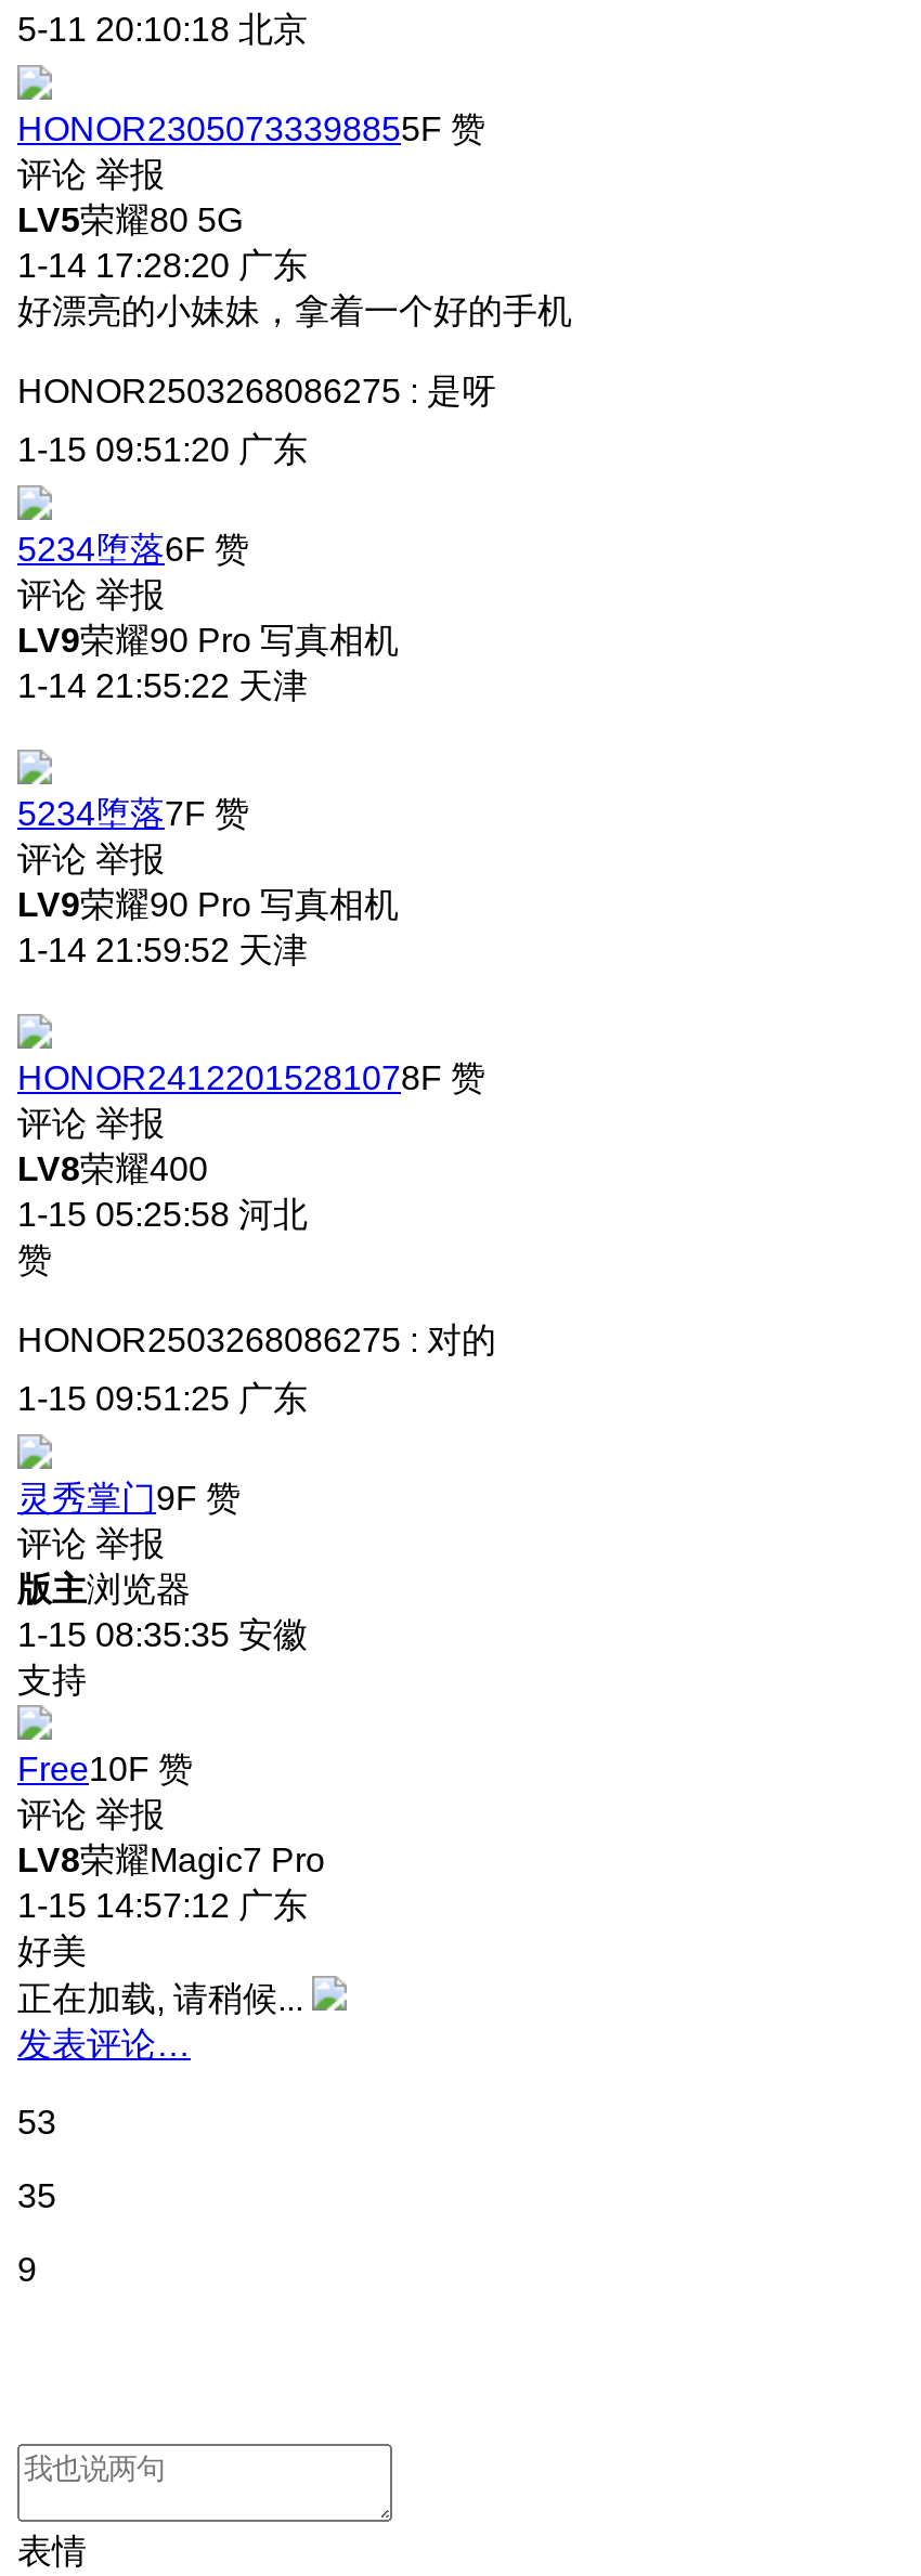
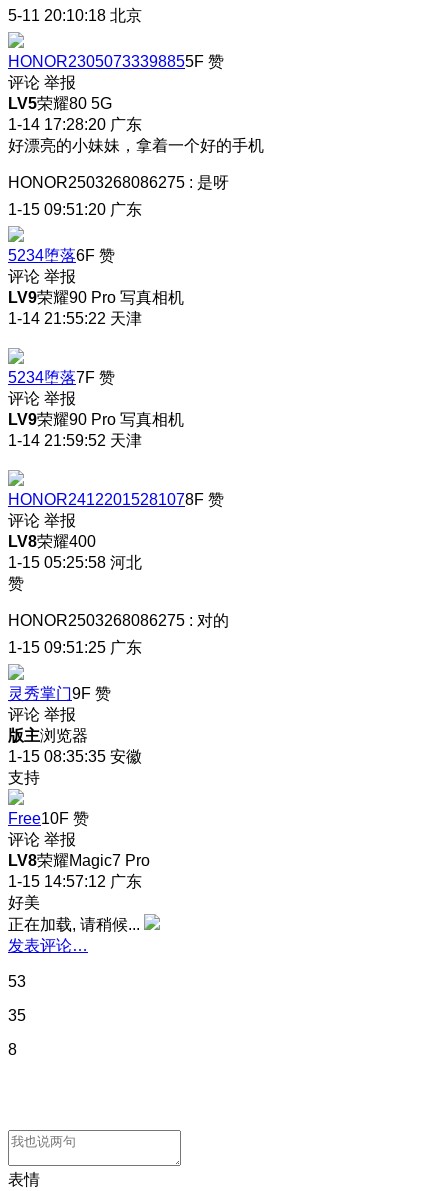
[17,2251,37,2288] 9 -> [8,1041,17,1058] 8

